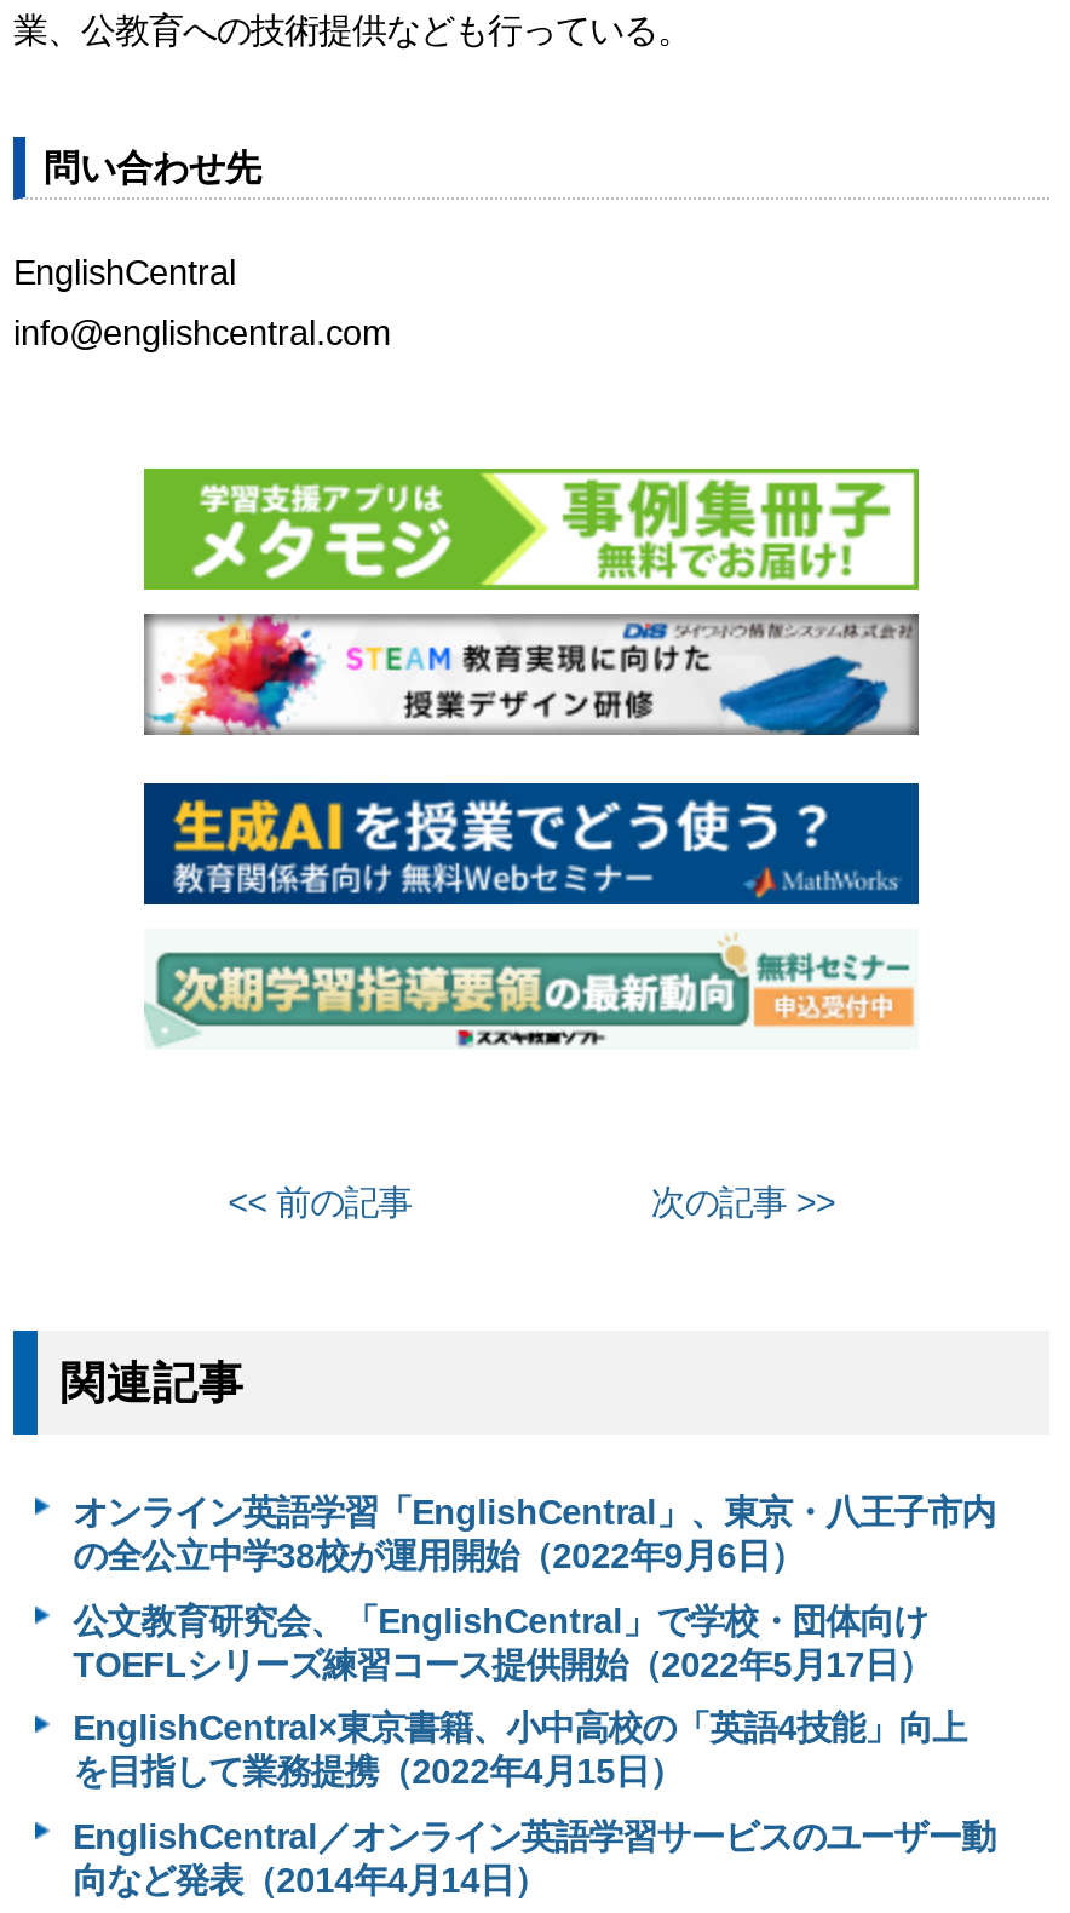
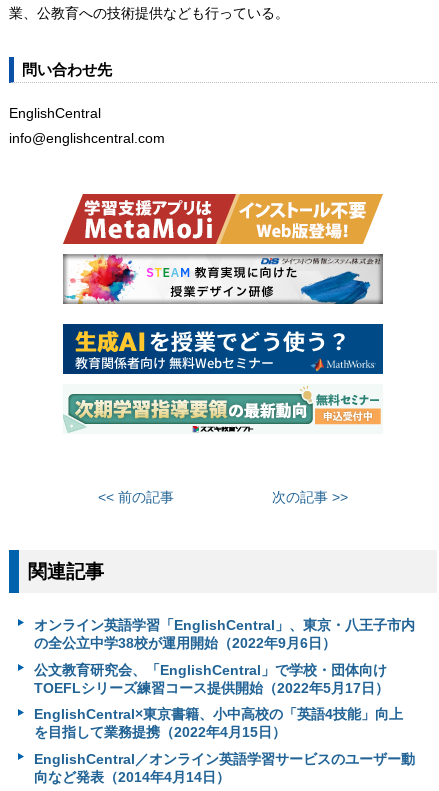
[142,466,921,592] [image] -> [63,193,383,245] [image]

